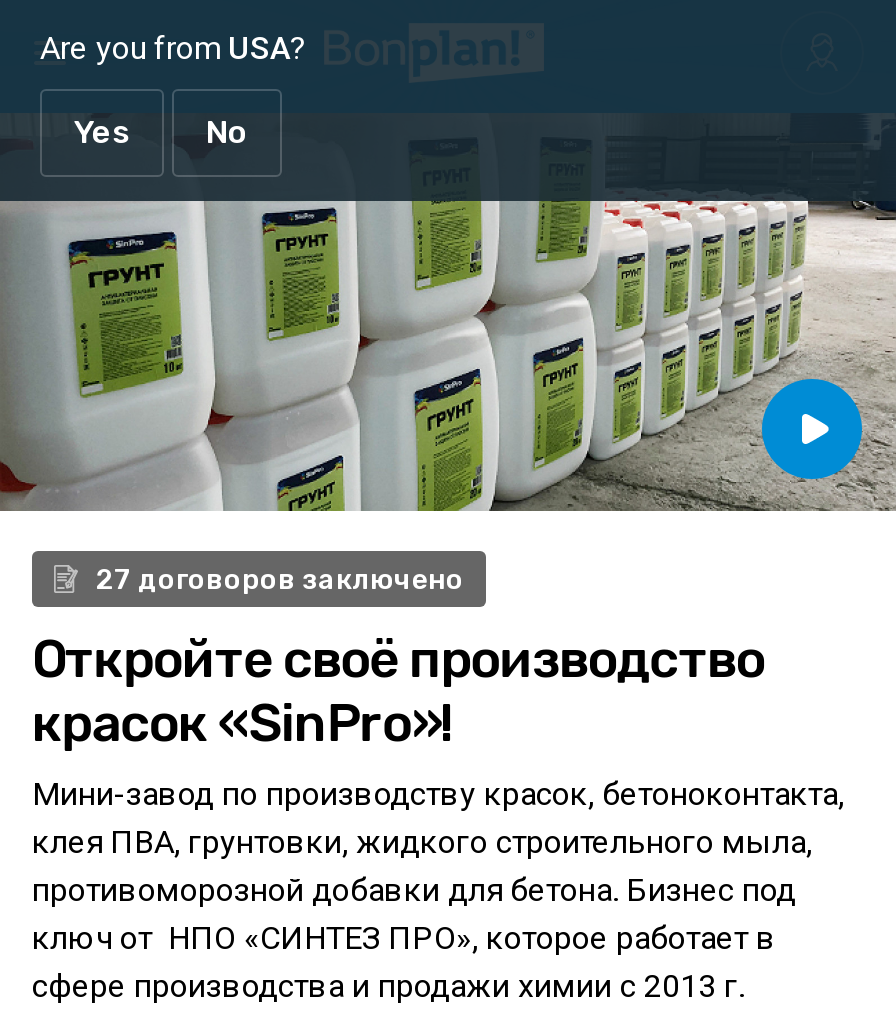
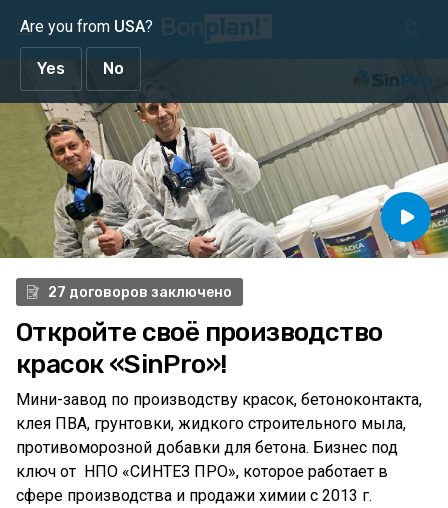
[6,199,890,513] [image] -> [3,102,445,258] [image]

